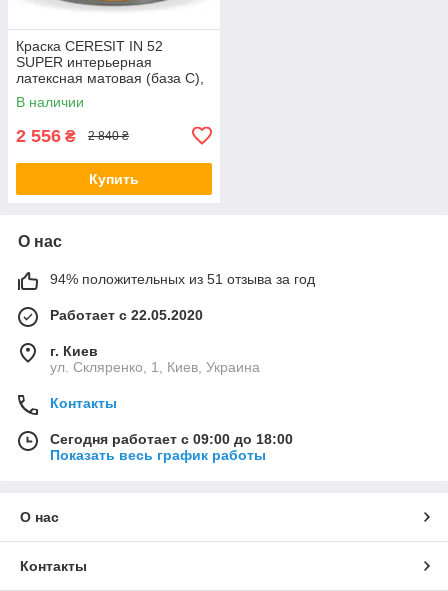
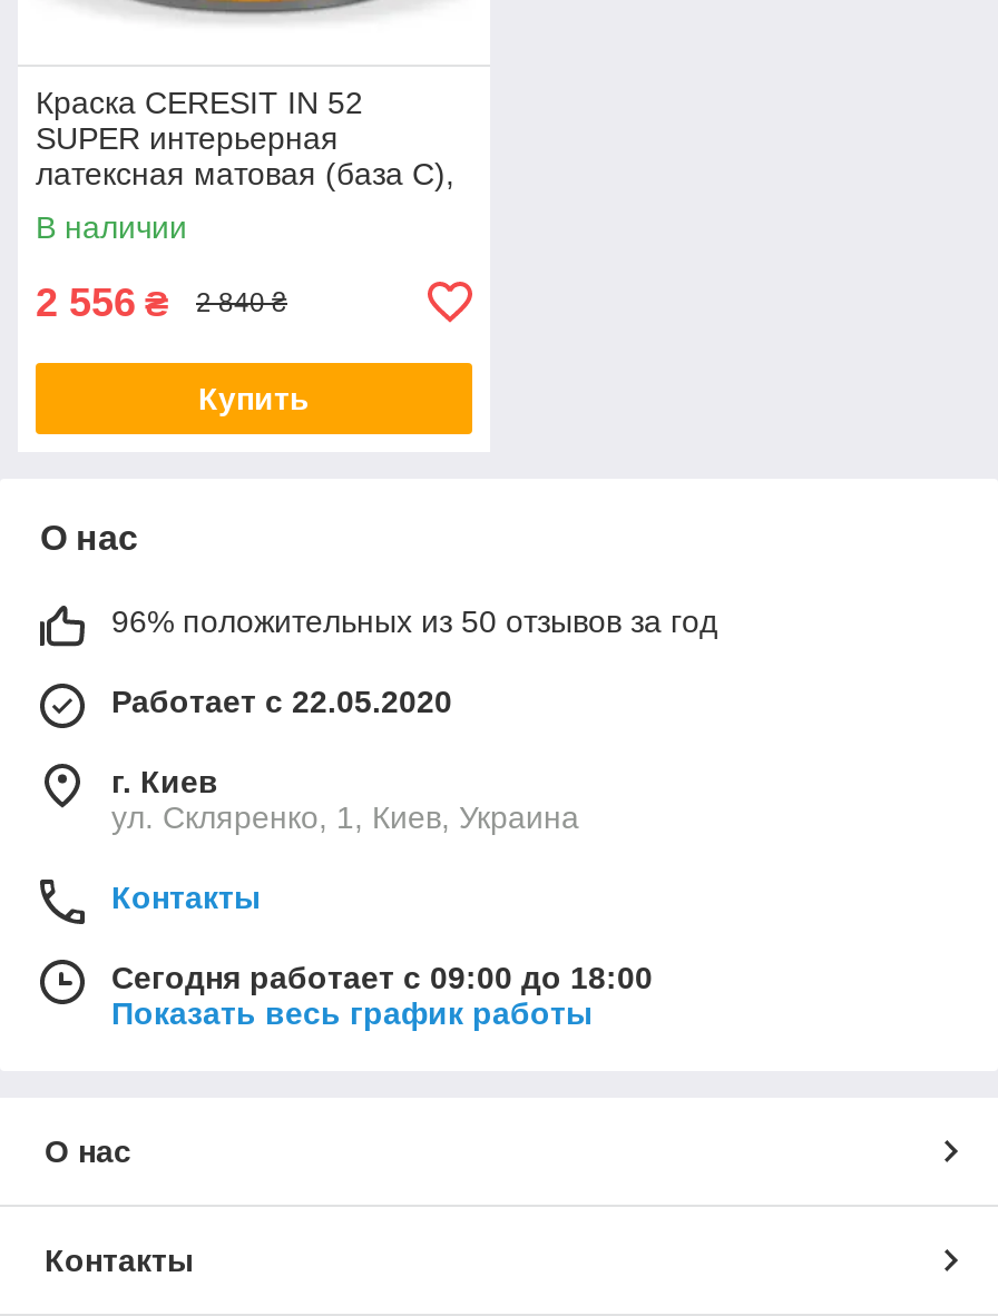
[50,271,315,287] 94% положительных из 51 отзыва за год -> [111,603,717,639] 96% положительных из 50 отзывов за год

